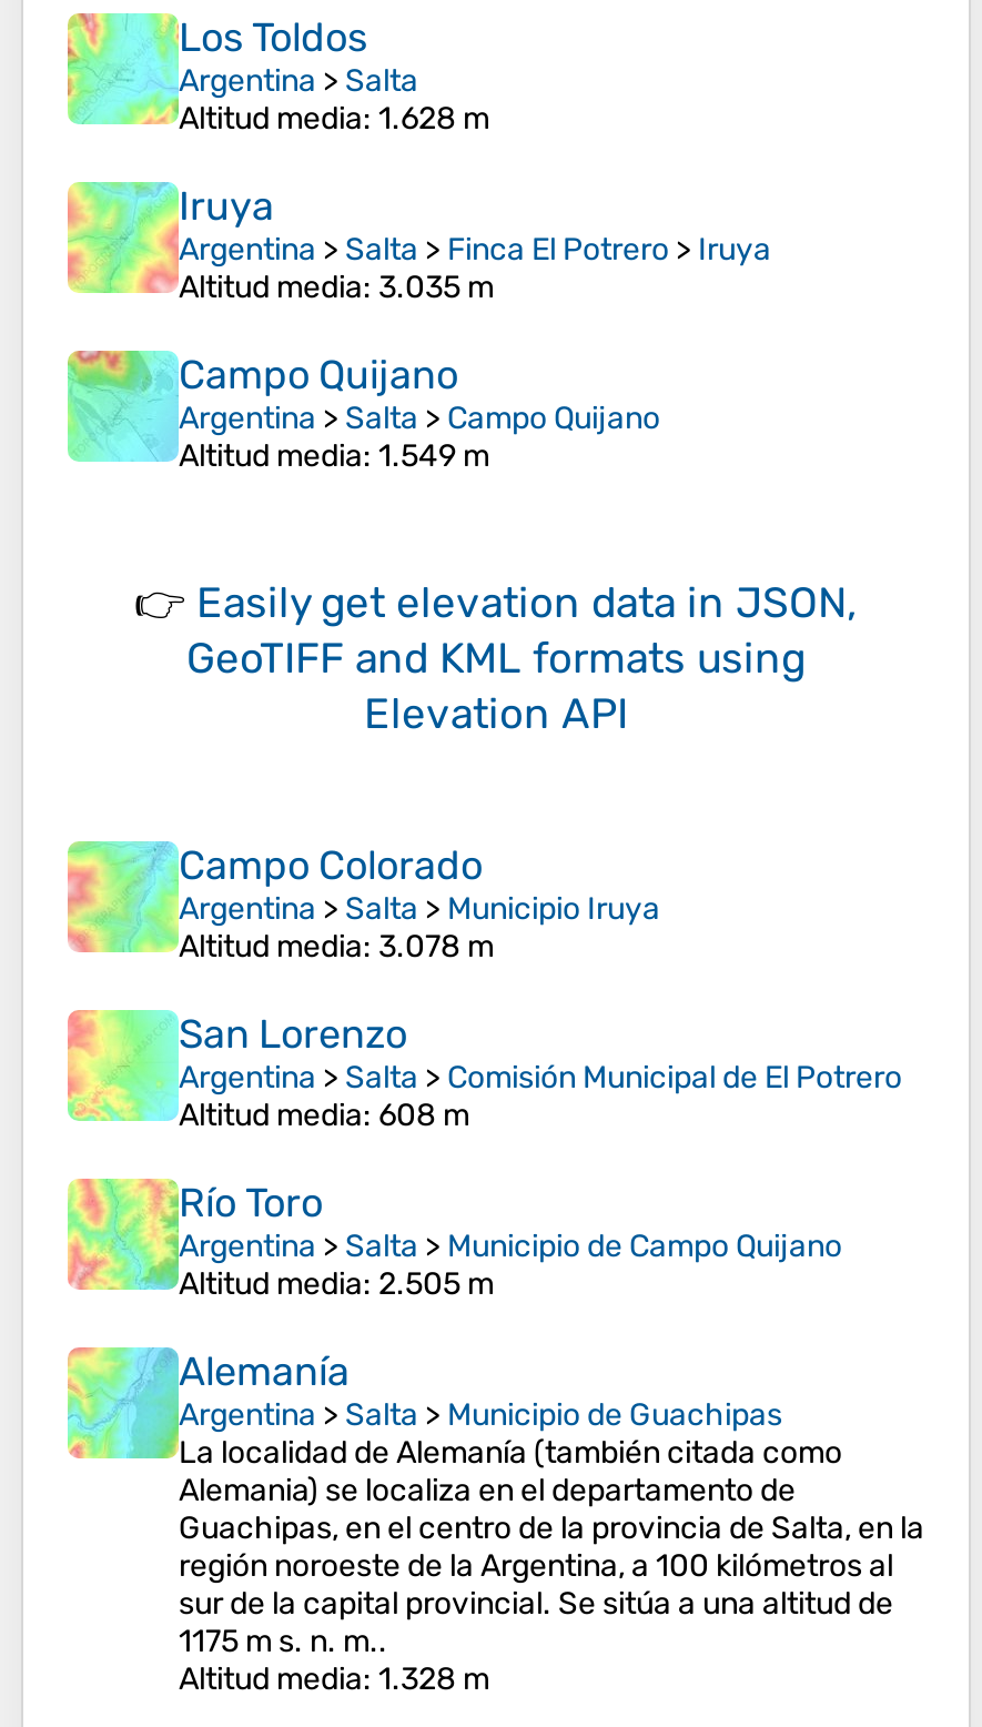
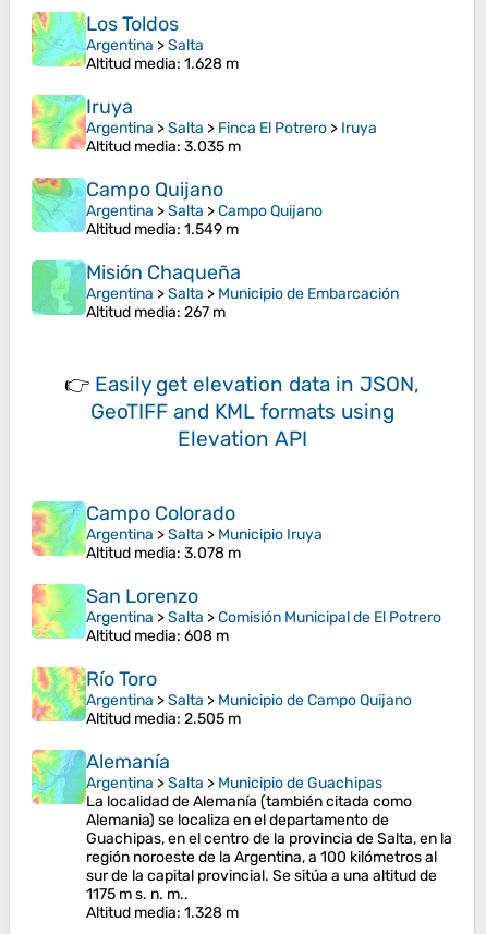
none -> [32,259,399,322] [image] | Misión Chaqueña | Argentina > Salta > Municipio de Embarcación | Altitud media: 267 m

